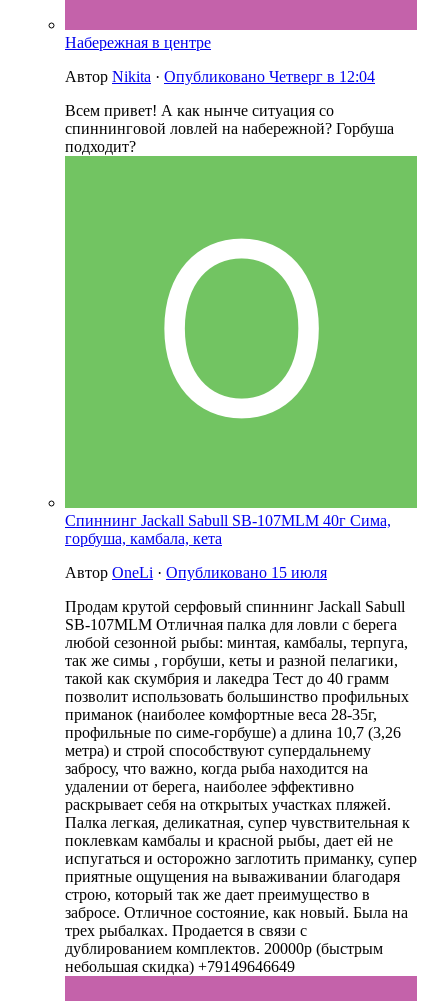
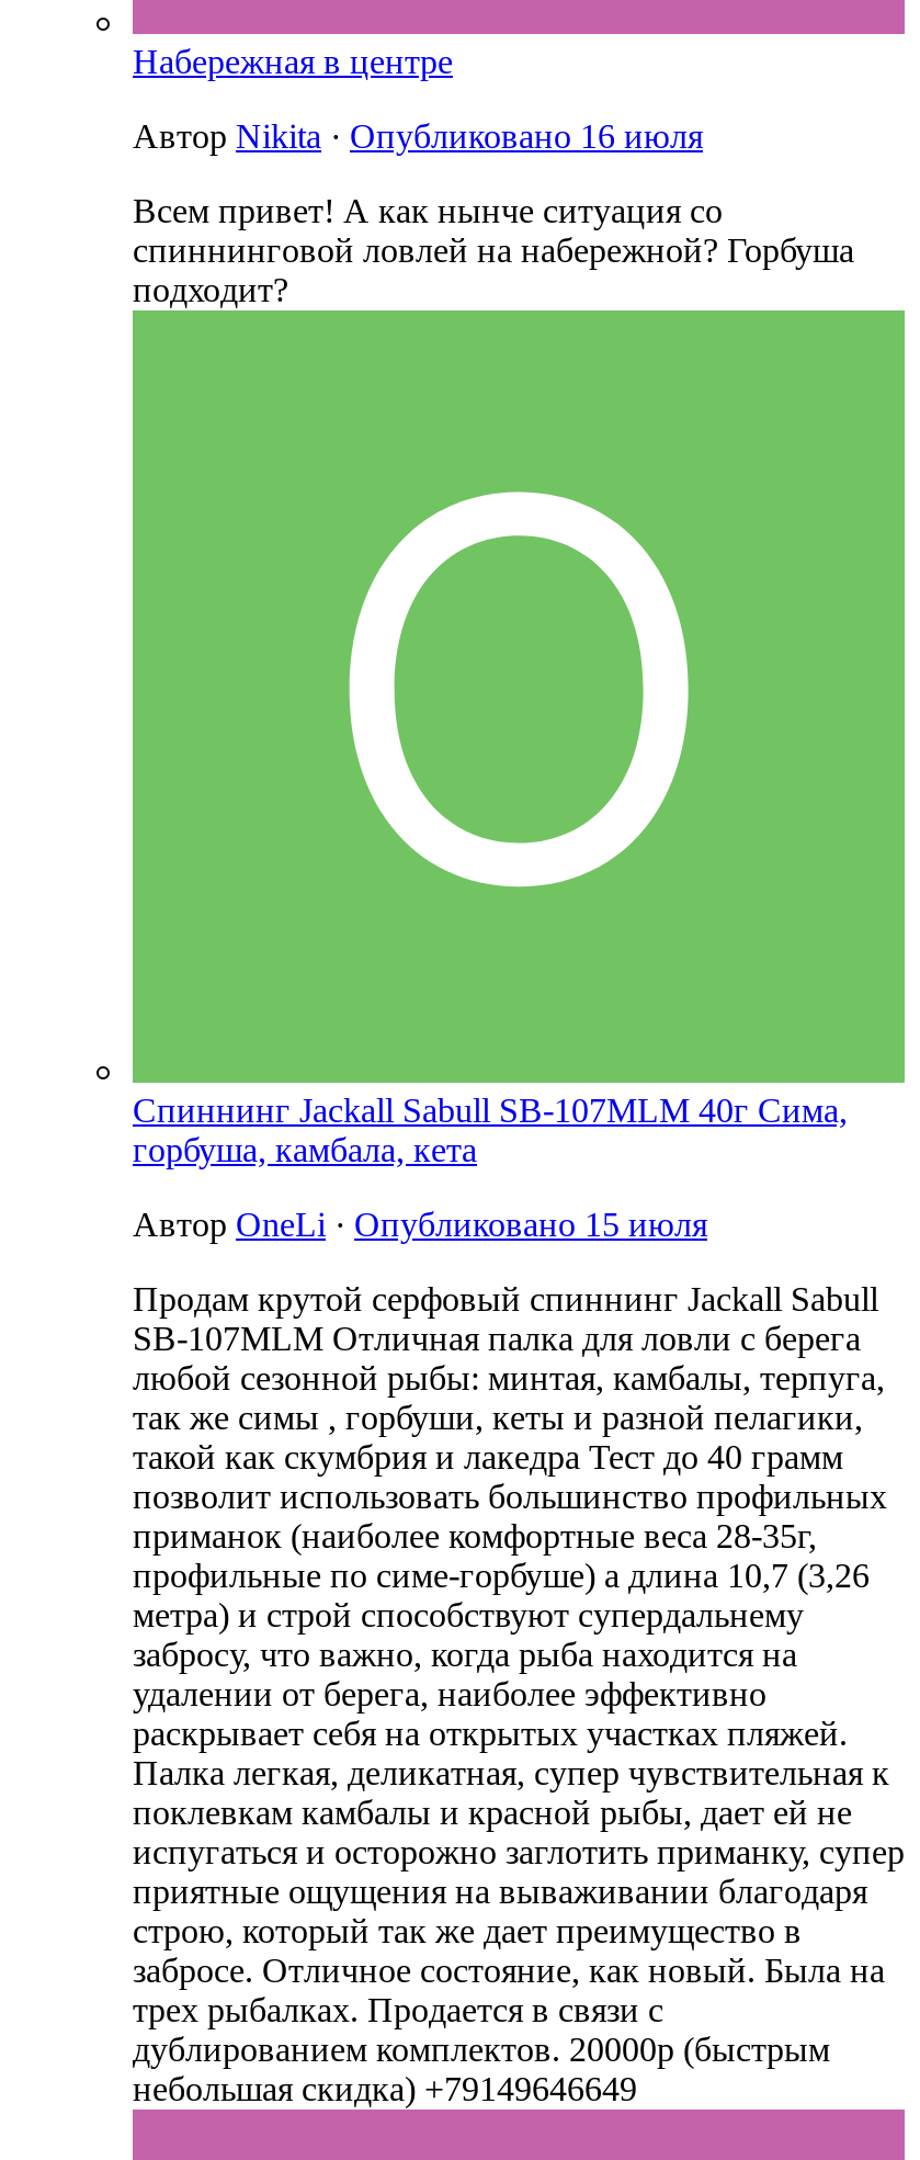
[65,68,375,85] Автор Nikita · Опубликовано Четверг в 12:04 -> [133,117,703,154] Автор Nikita · Опубликовано 16 июля

